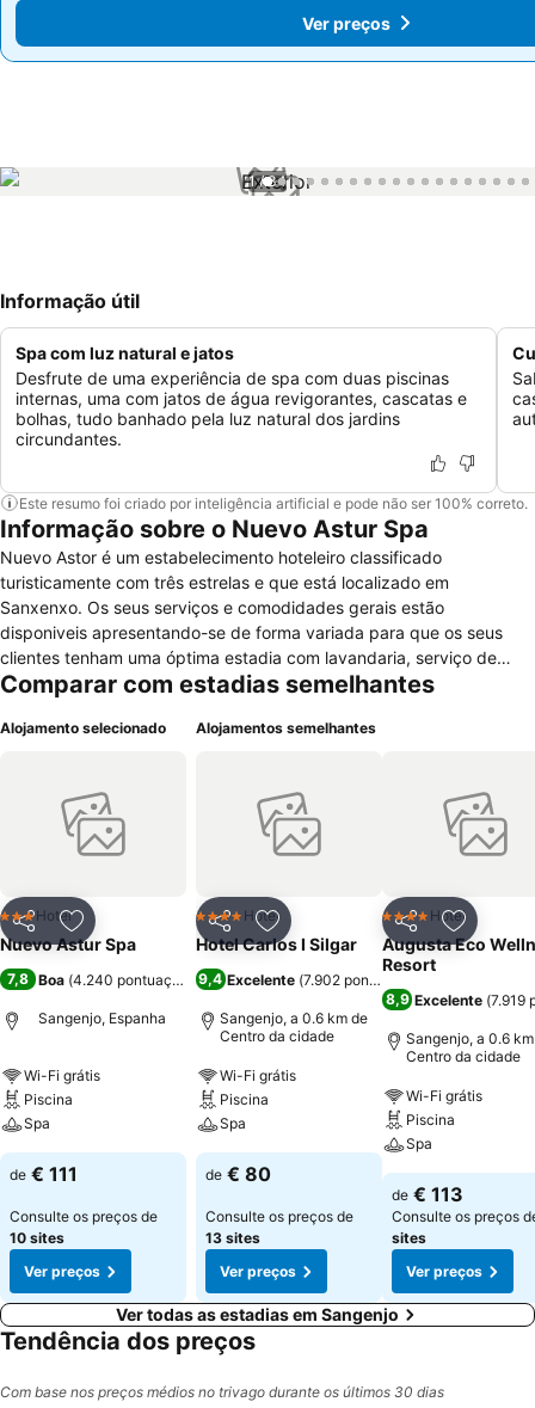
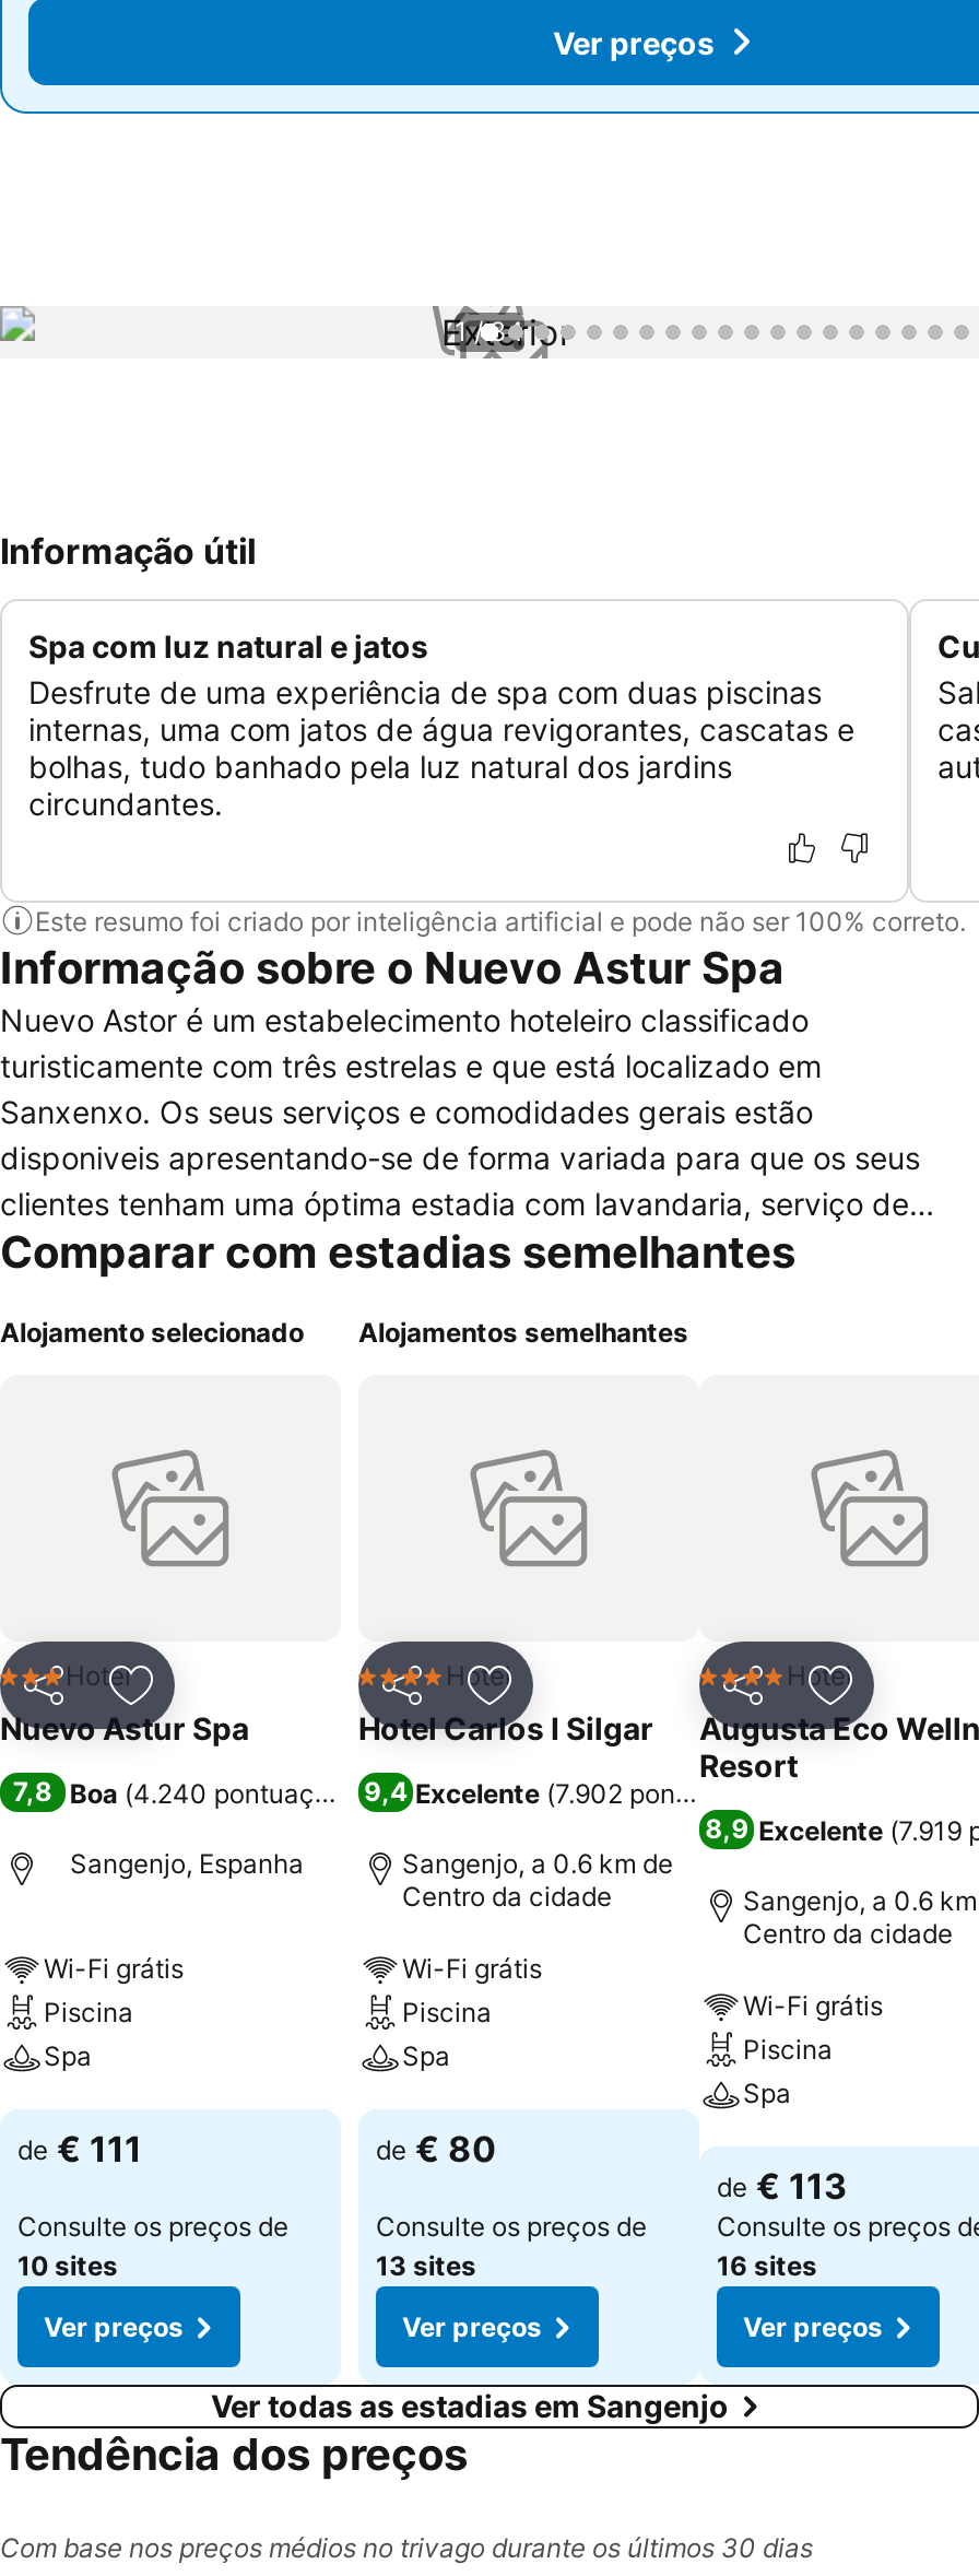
[392,1229,426,1247] sites -> [717,2249,817,2282] 16 sites

